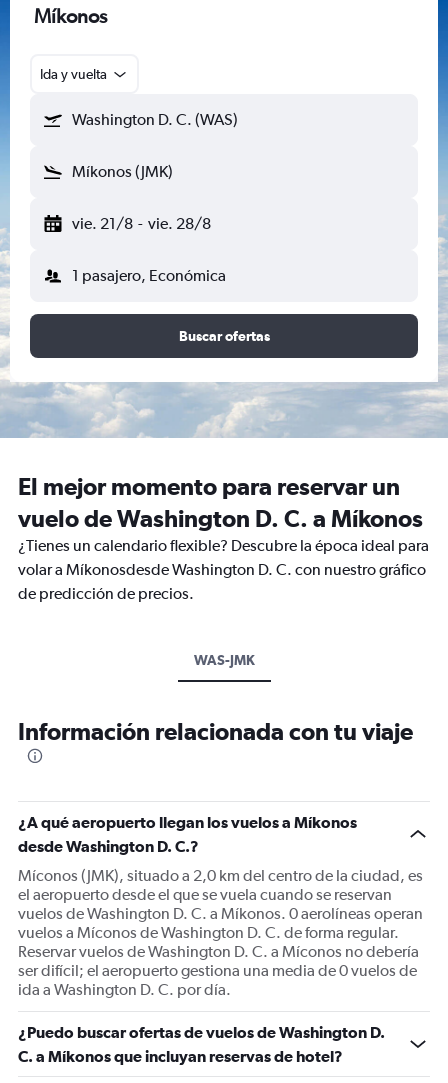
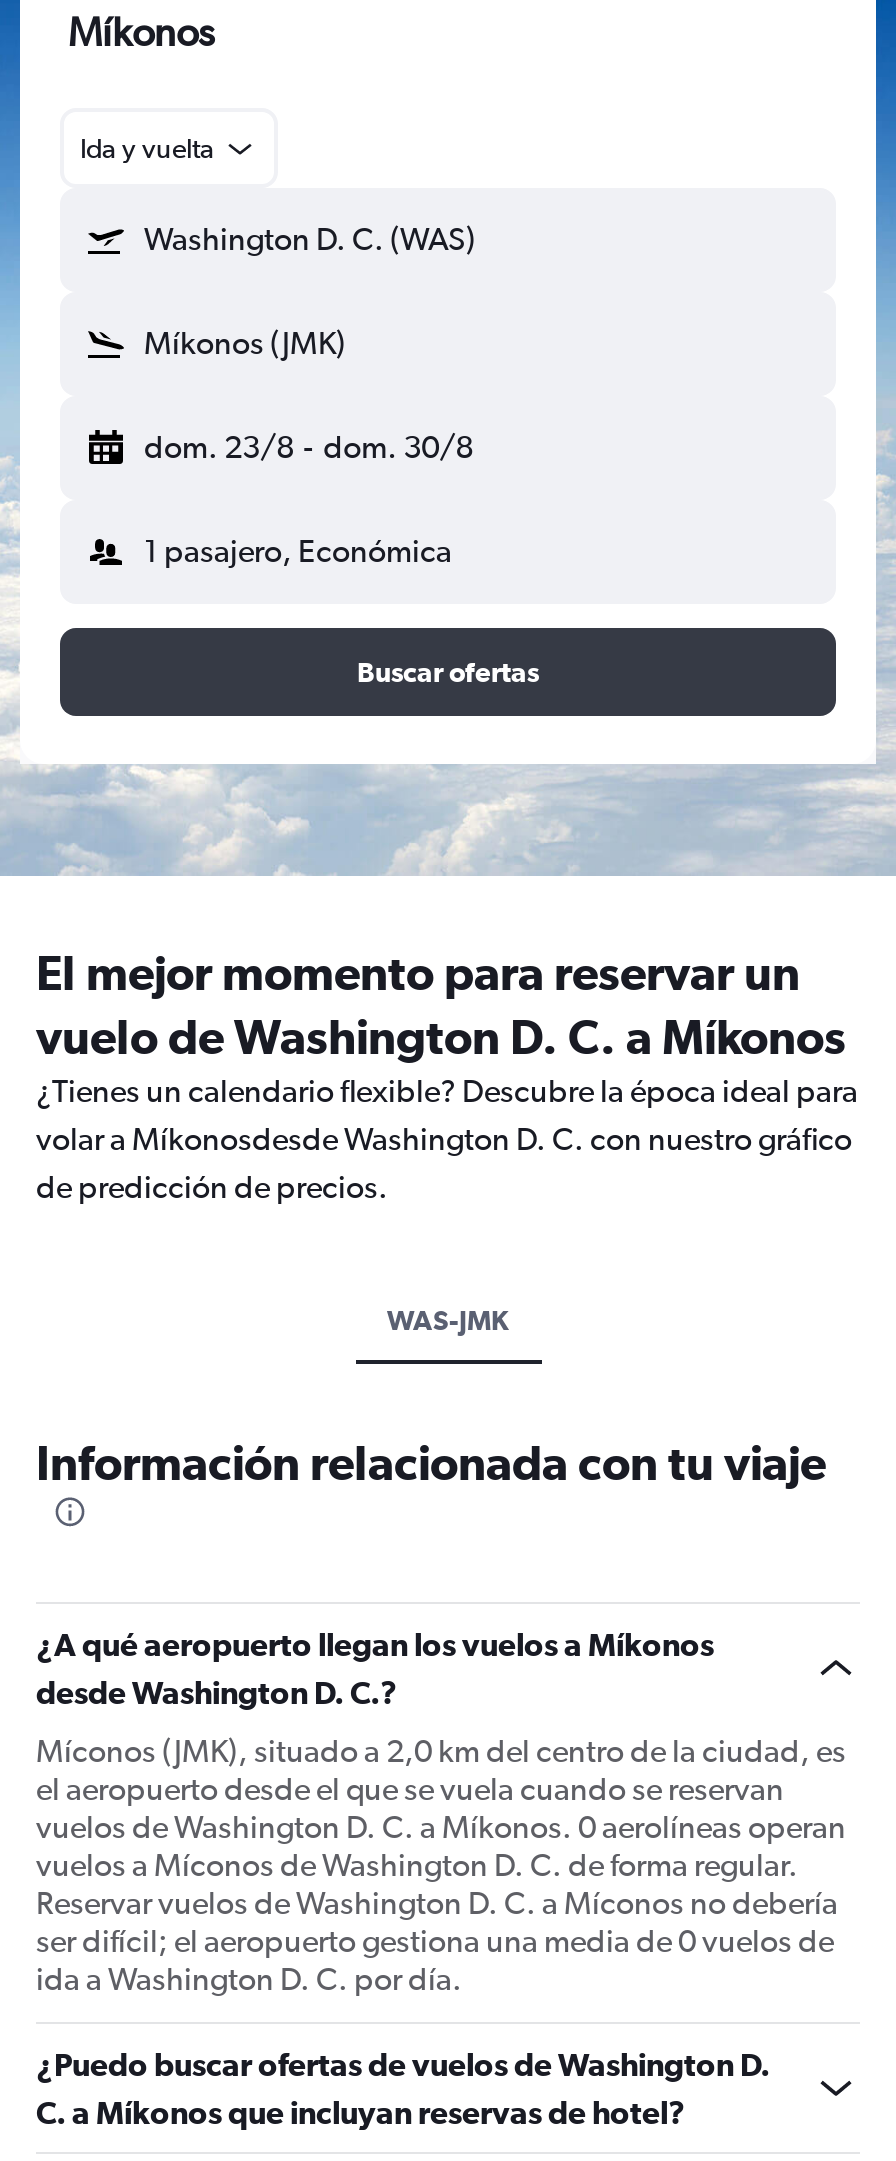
[72,214,211,233] vie. 21/8 - vie. 28/8 -> [144,428,473,466] dom. 23/8 - dom. 30/8

